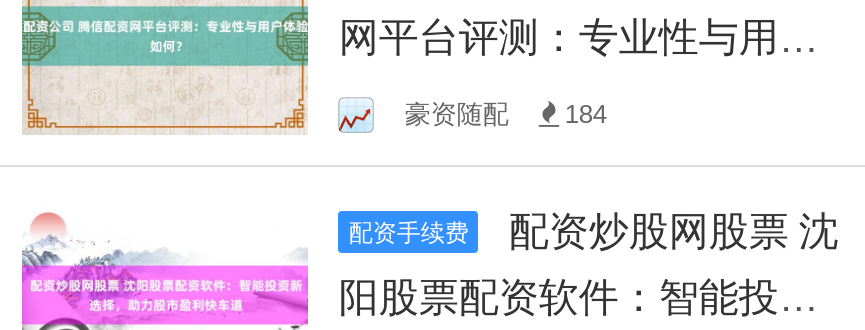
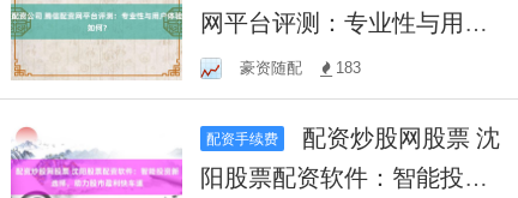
[565,98,607,128] 184 -> [336,59,361,77] 183

